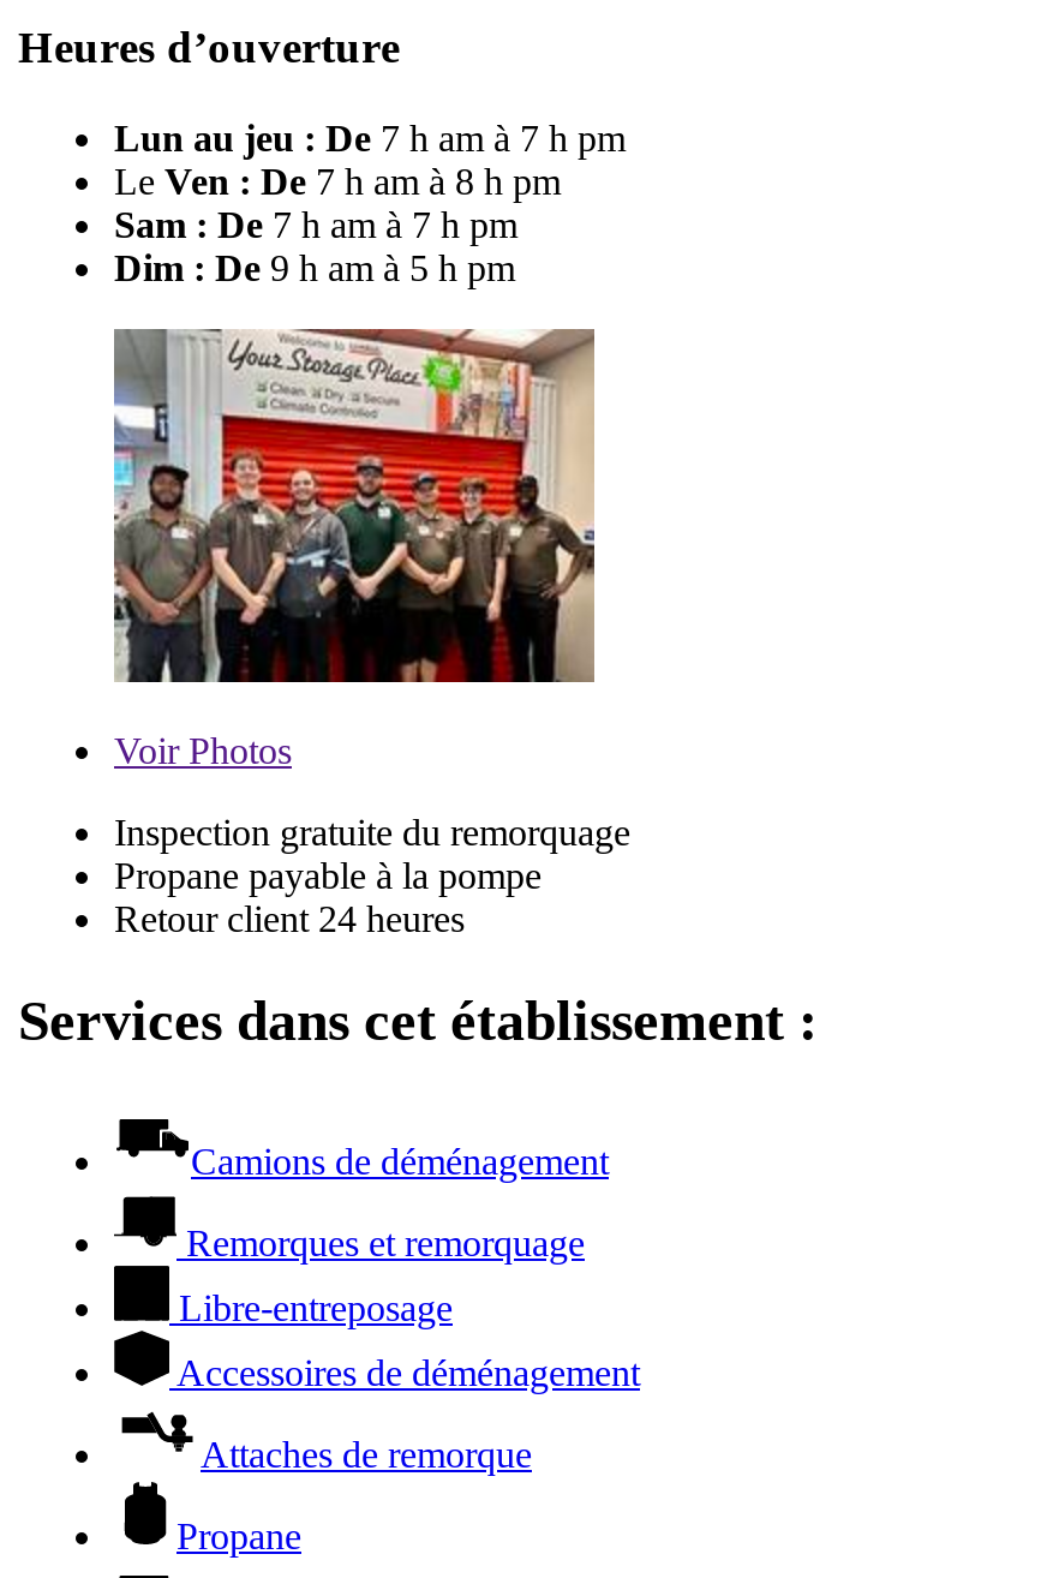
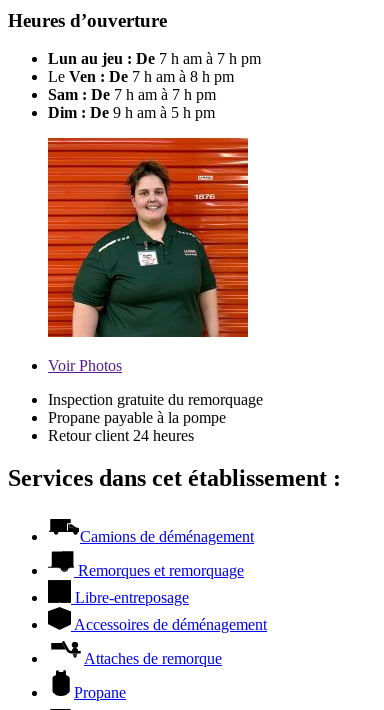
[112,327,597,685] [image] -> [47,137,249,338] [image]

